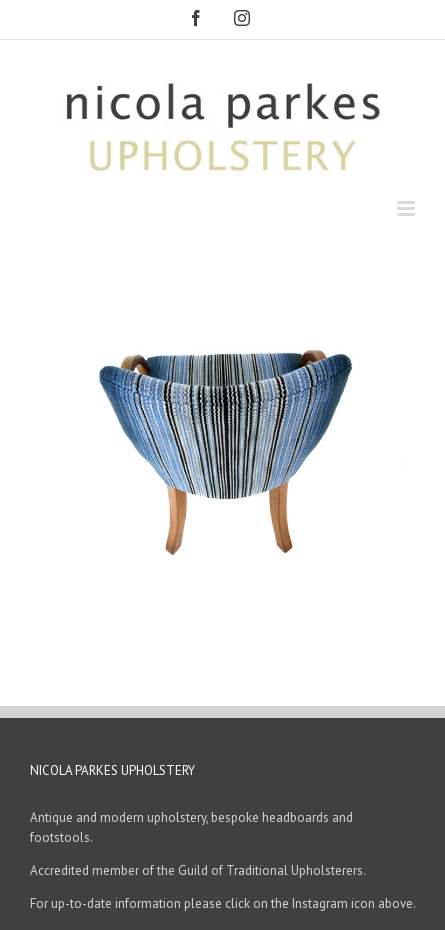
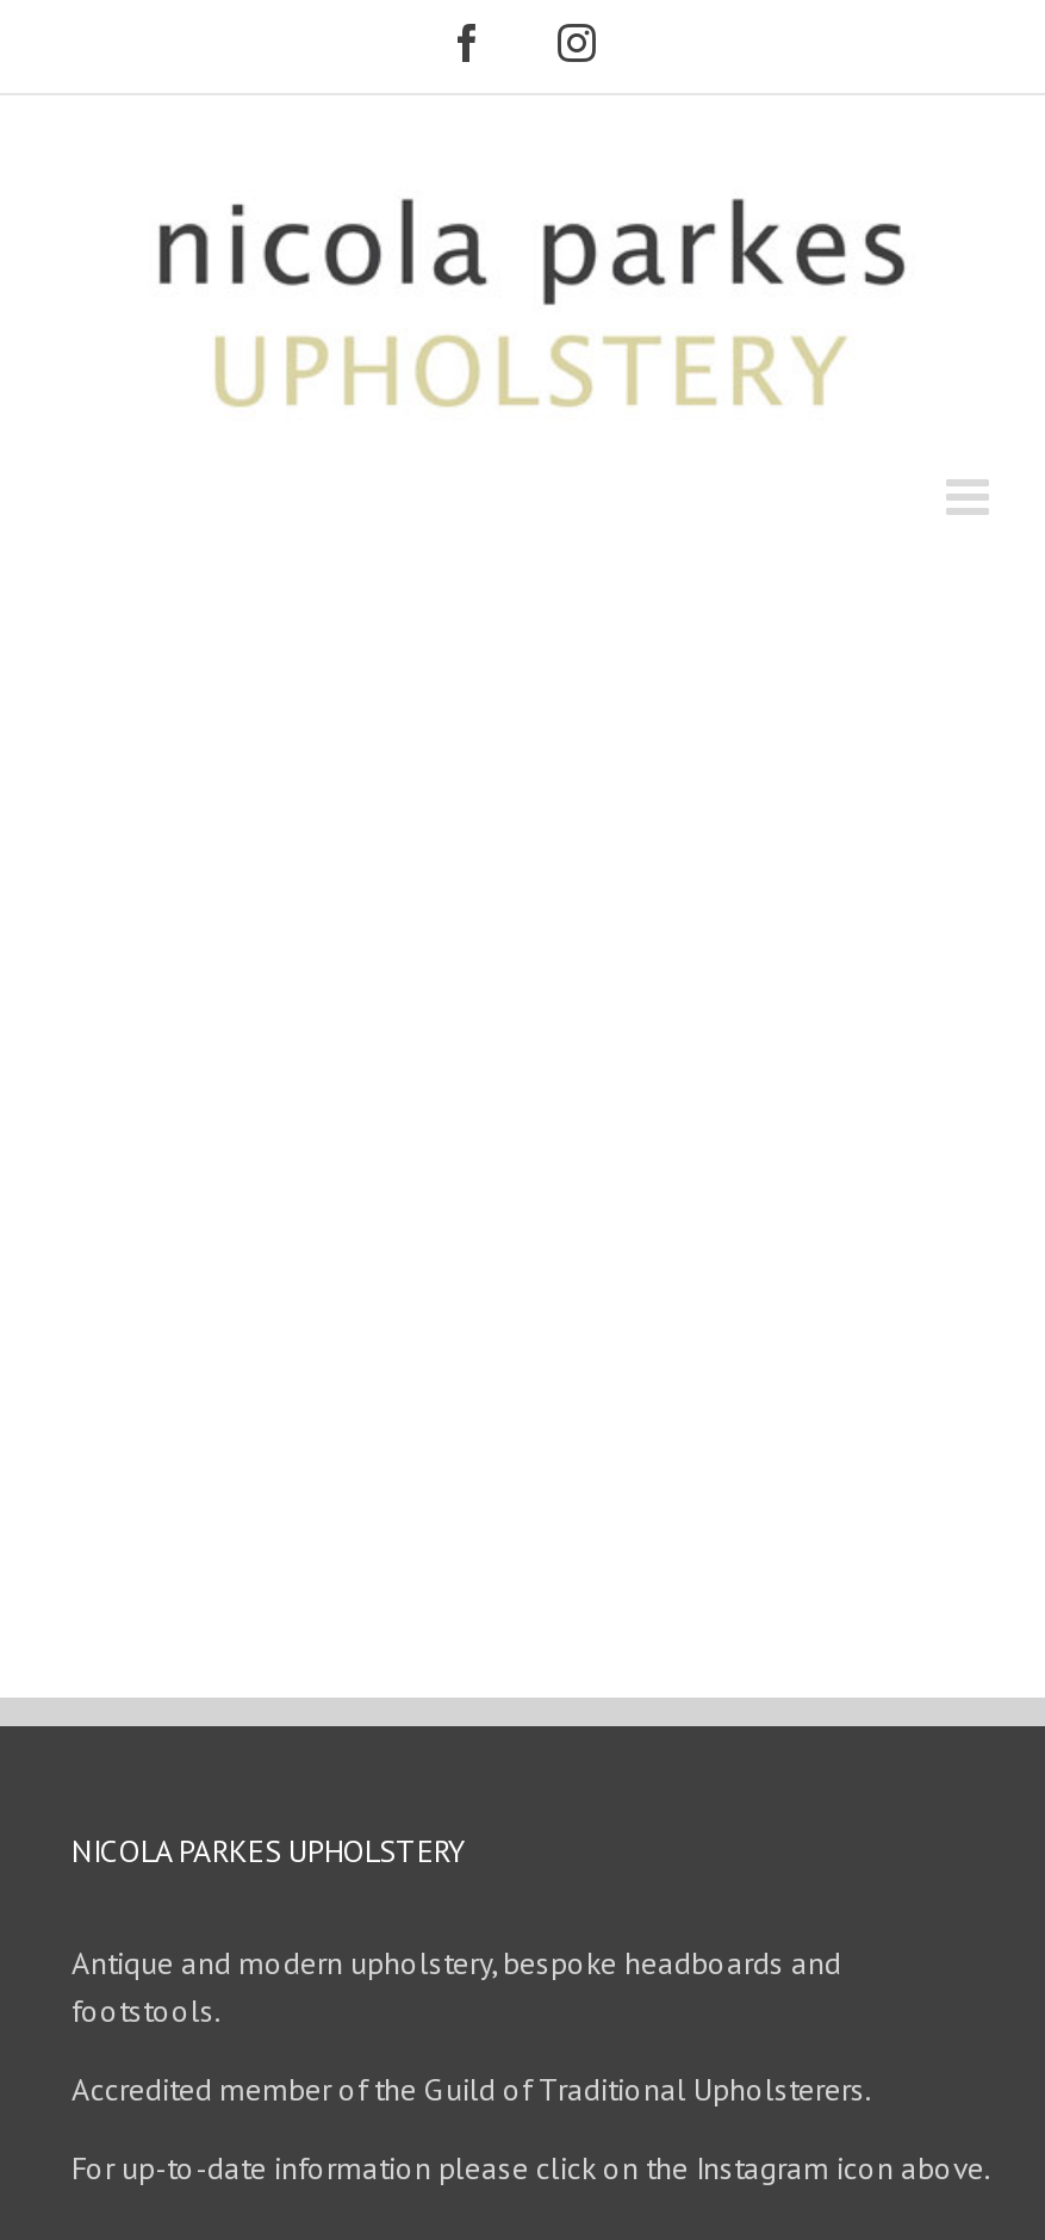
[98,349,353,556] [image] -> none

